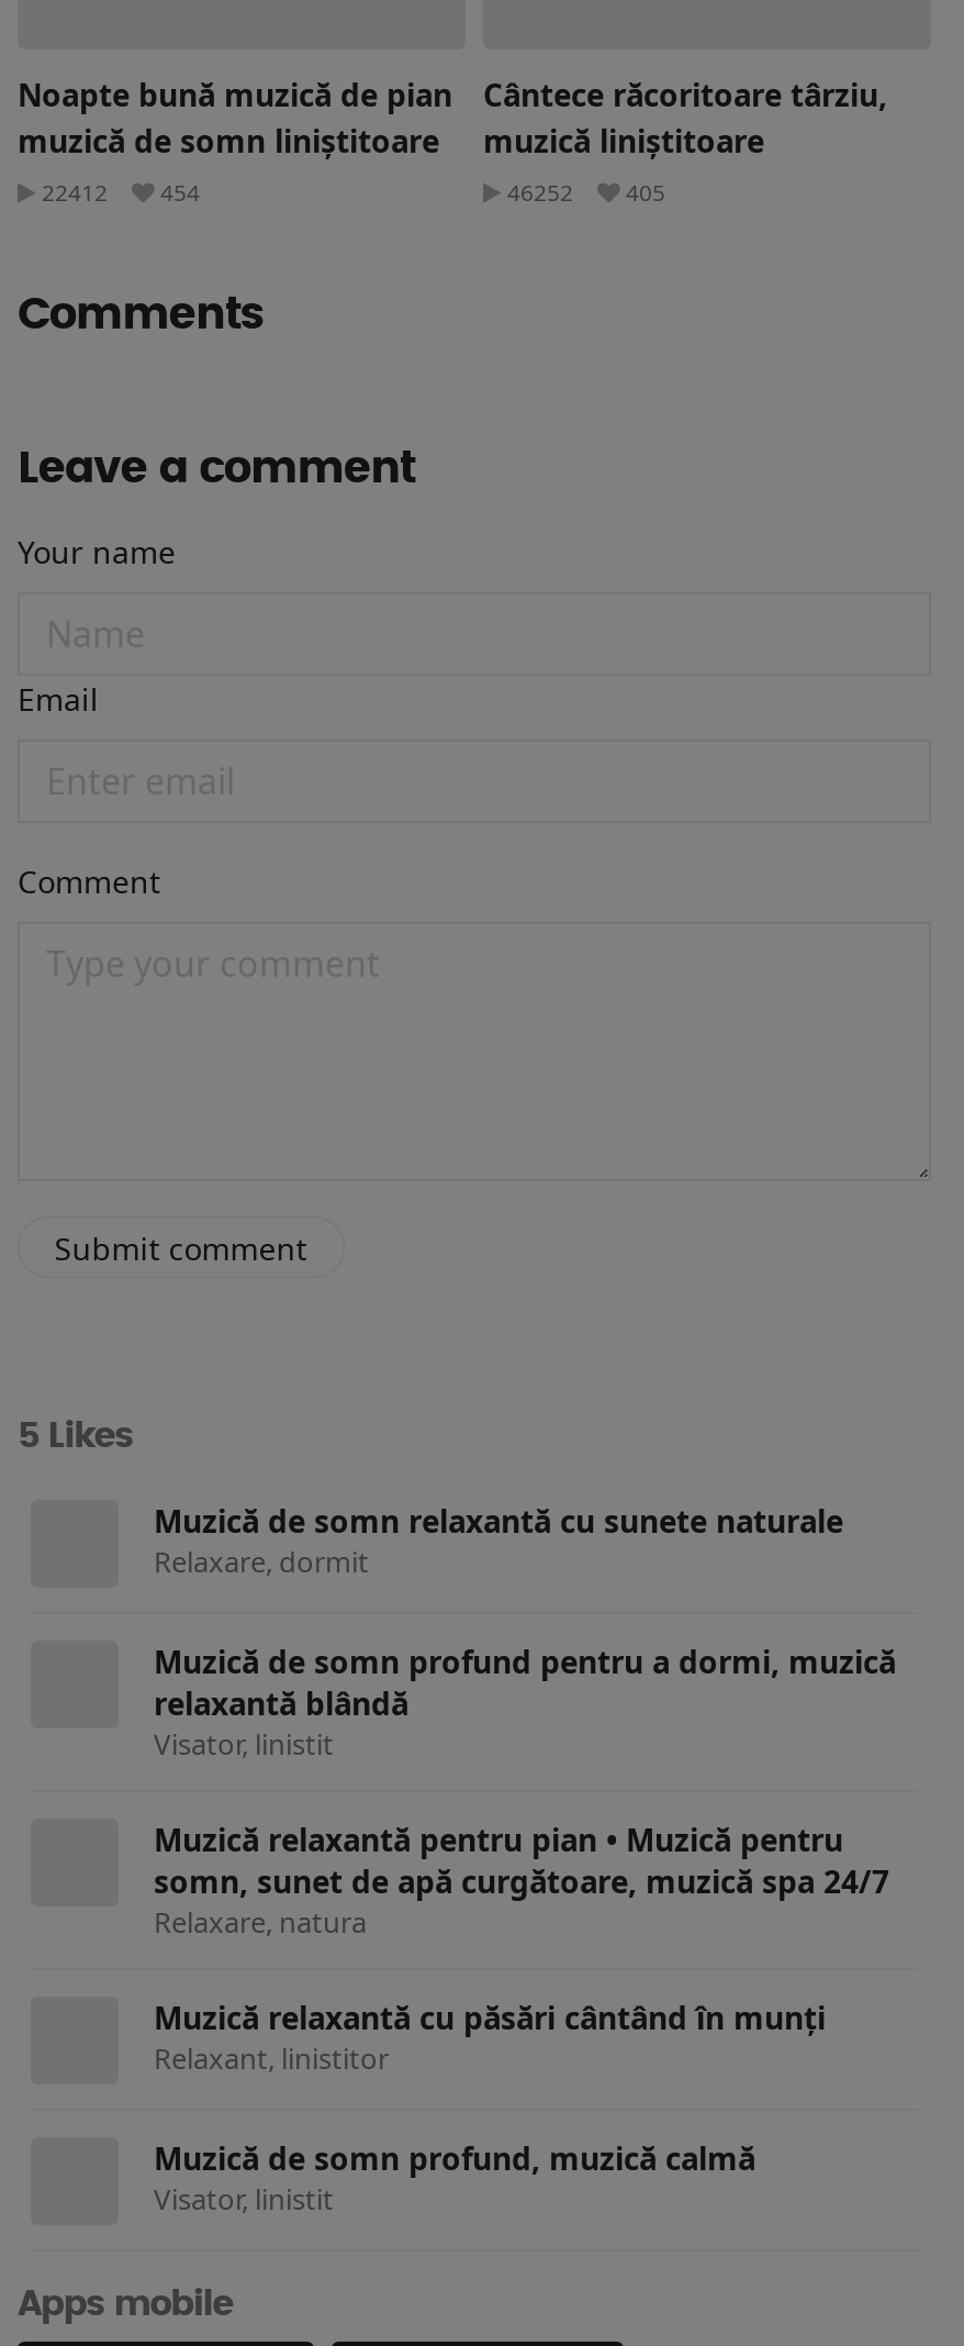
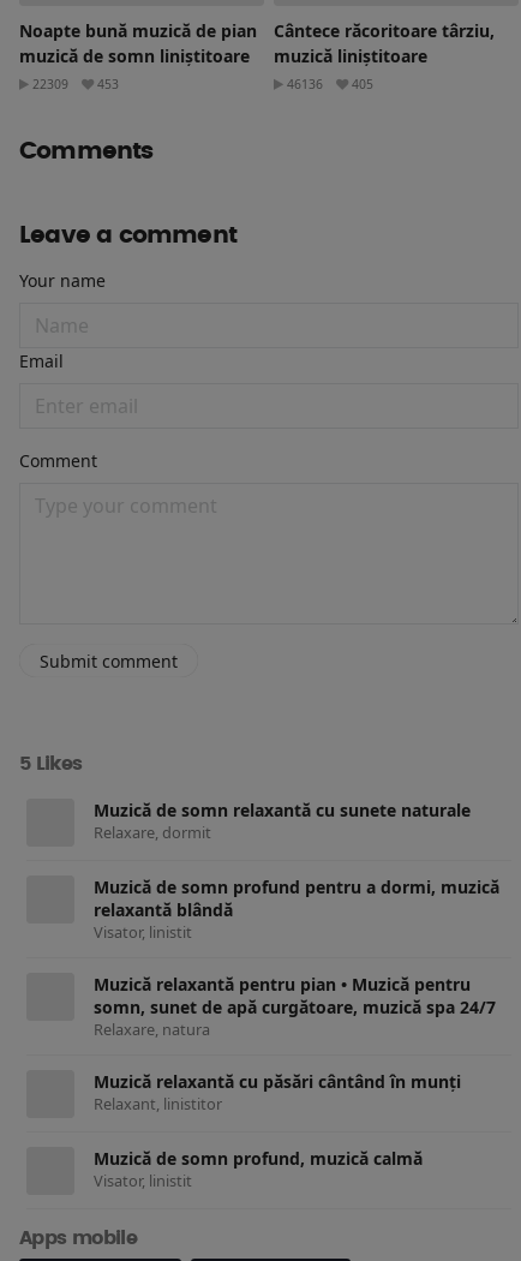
[35,177,114,208] 22412 -> [29,76,72,92] 22309
[154,177,200,208] 454 -> [94,76,119,92] 453
[501,177,665,208] 46252 405 -> [283,76,373,92] 46136 405

